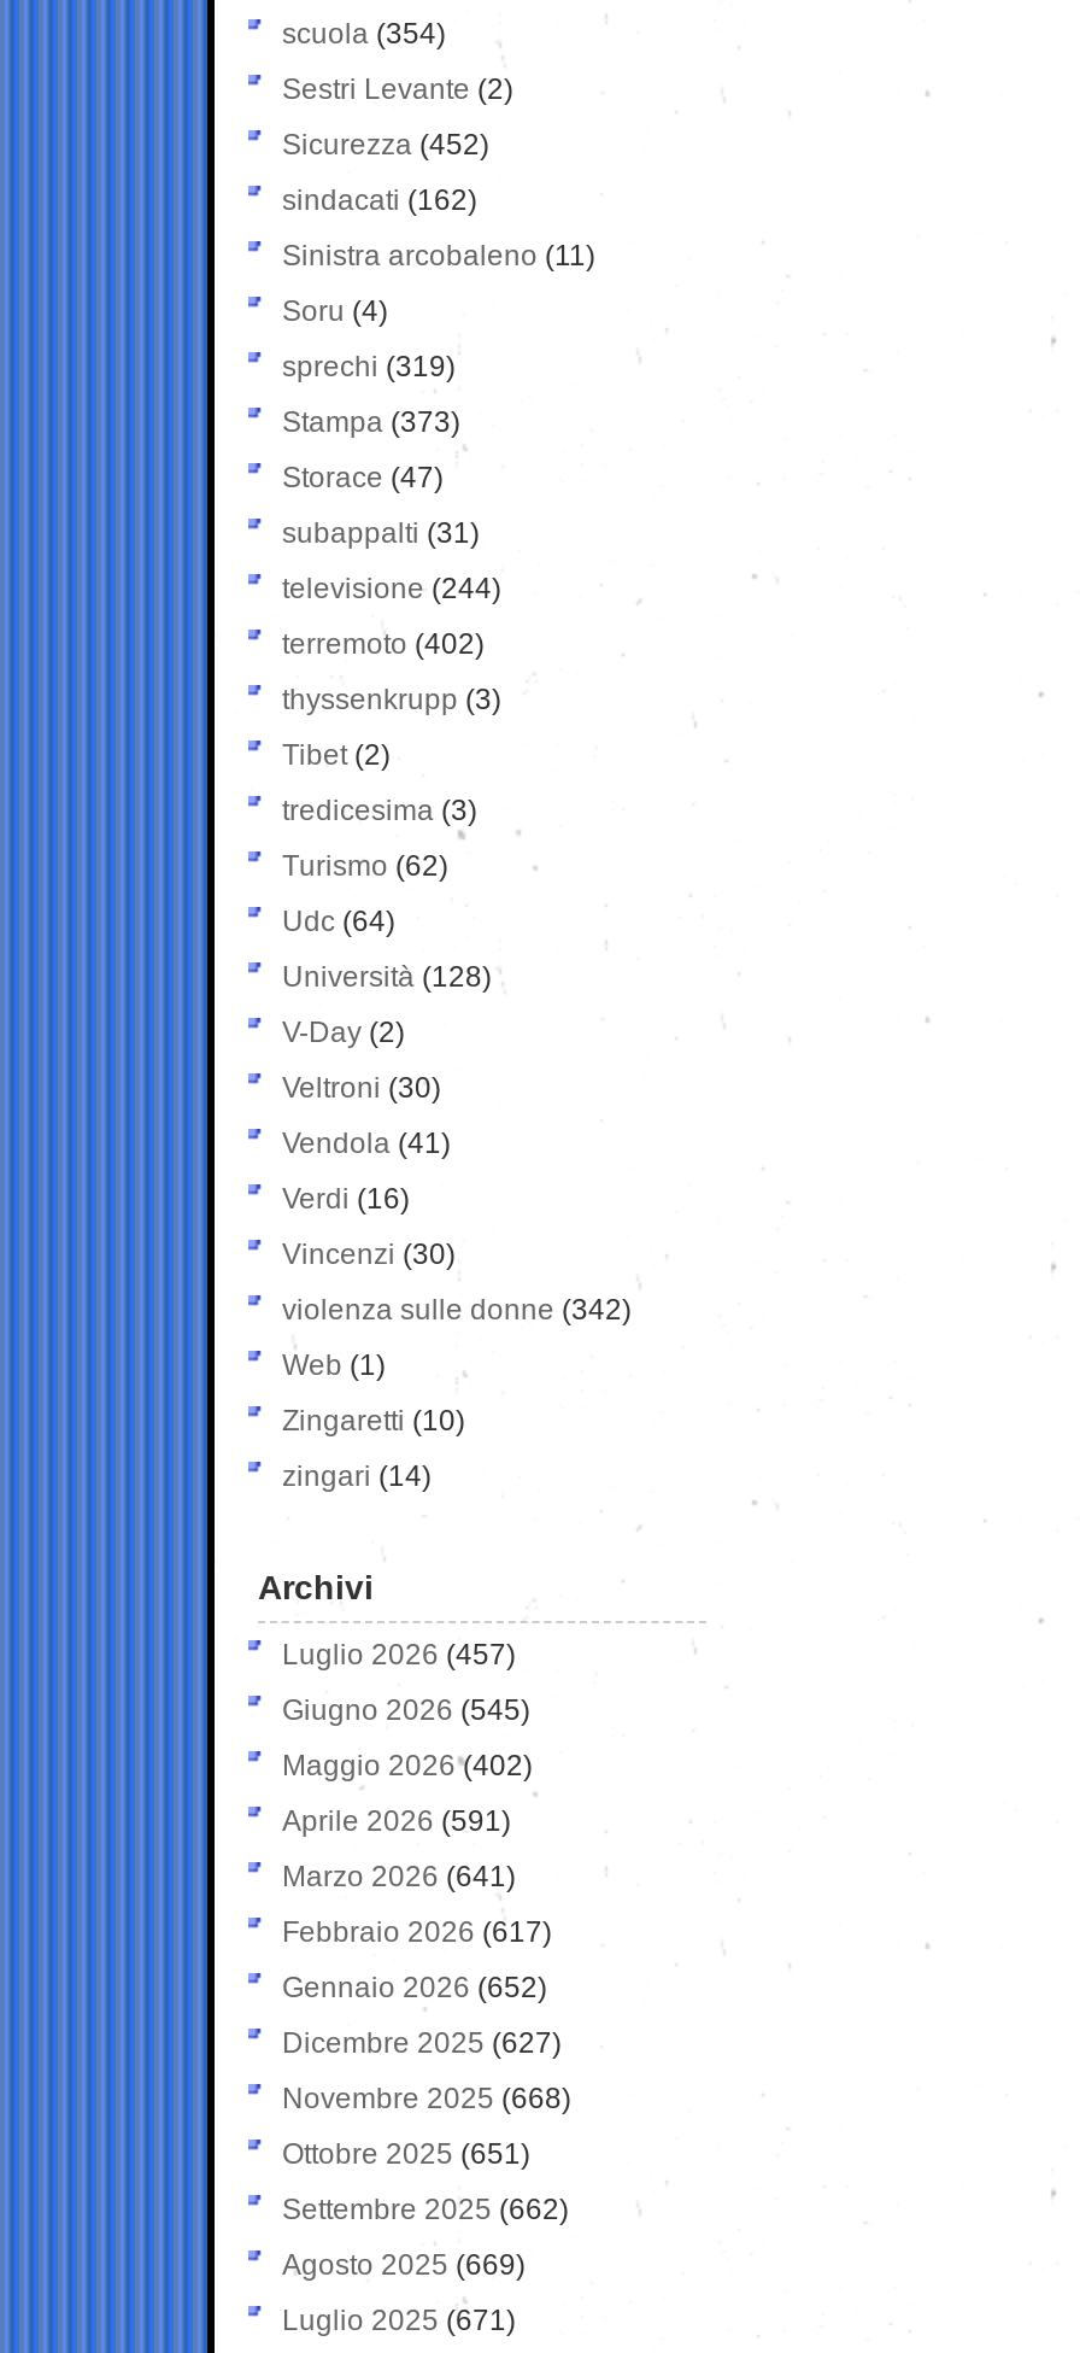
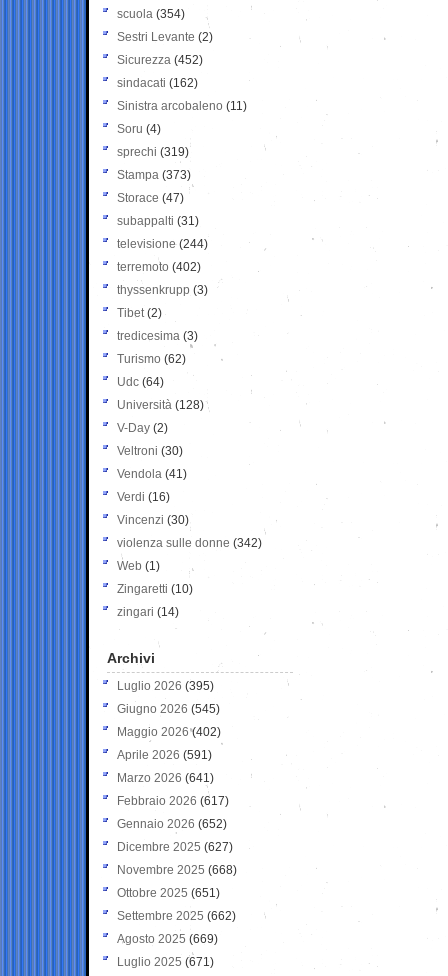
[282,1638,516,1671] Luglio 2026 (457) -> [117,679,214,693] Luglio 2026 (395)

